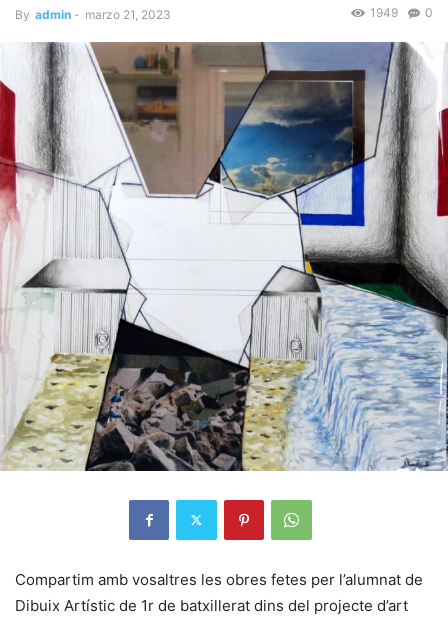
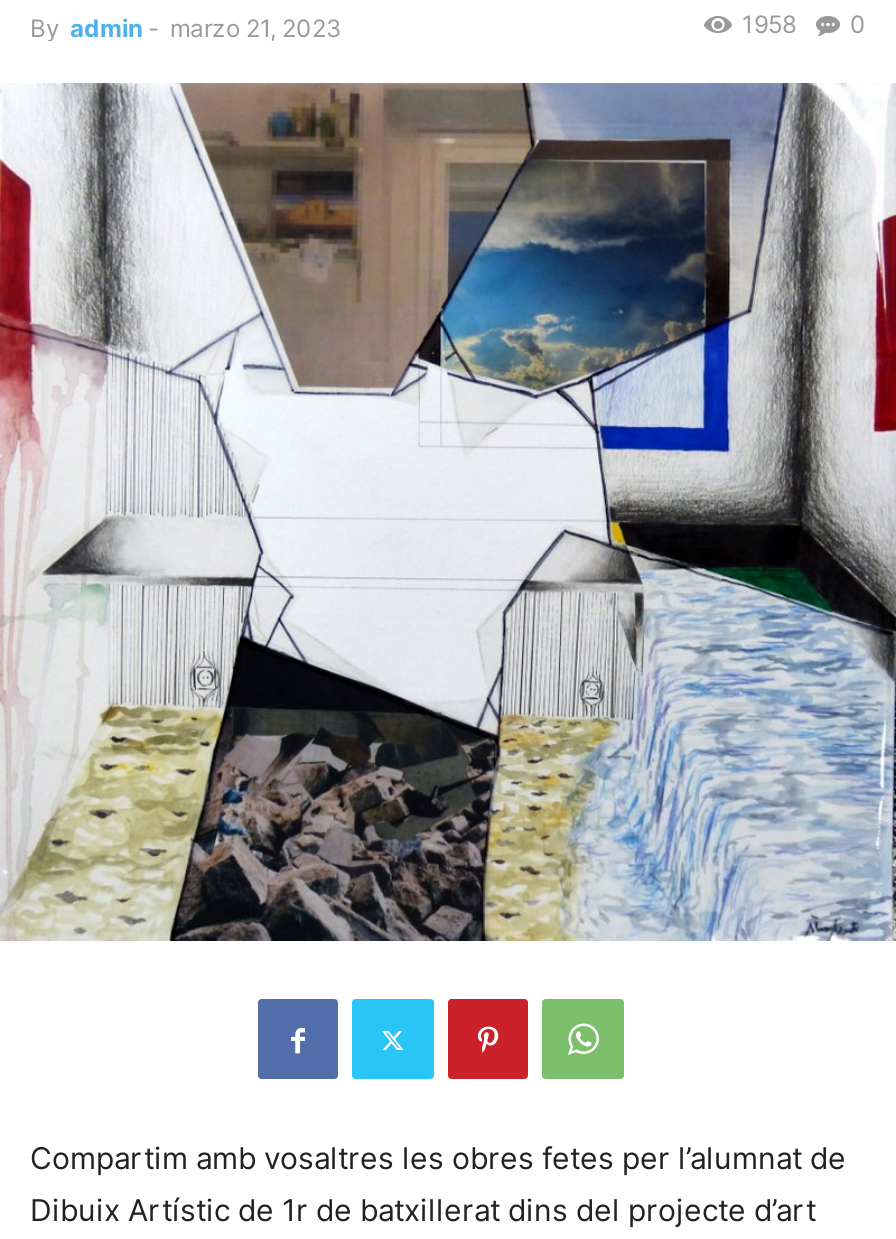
[370,5,433,20] 1949 0 -> [742,9,866,39] 1958 0

